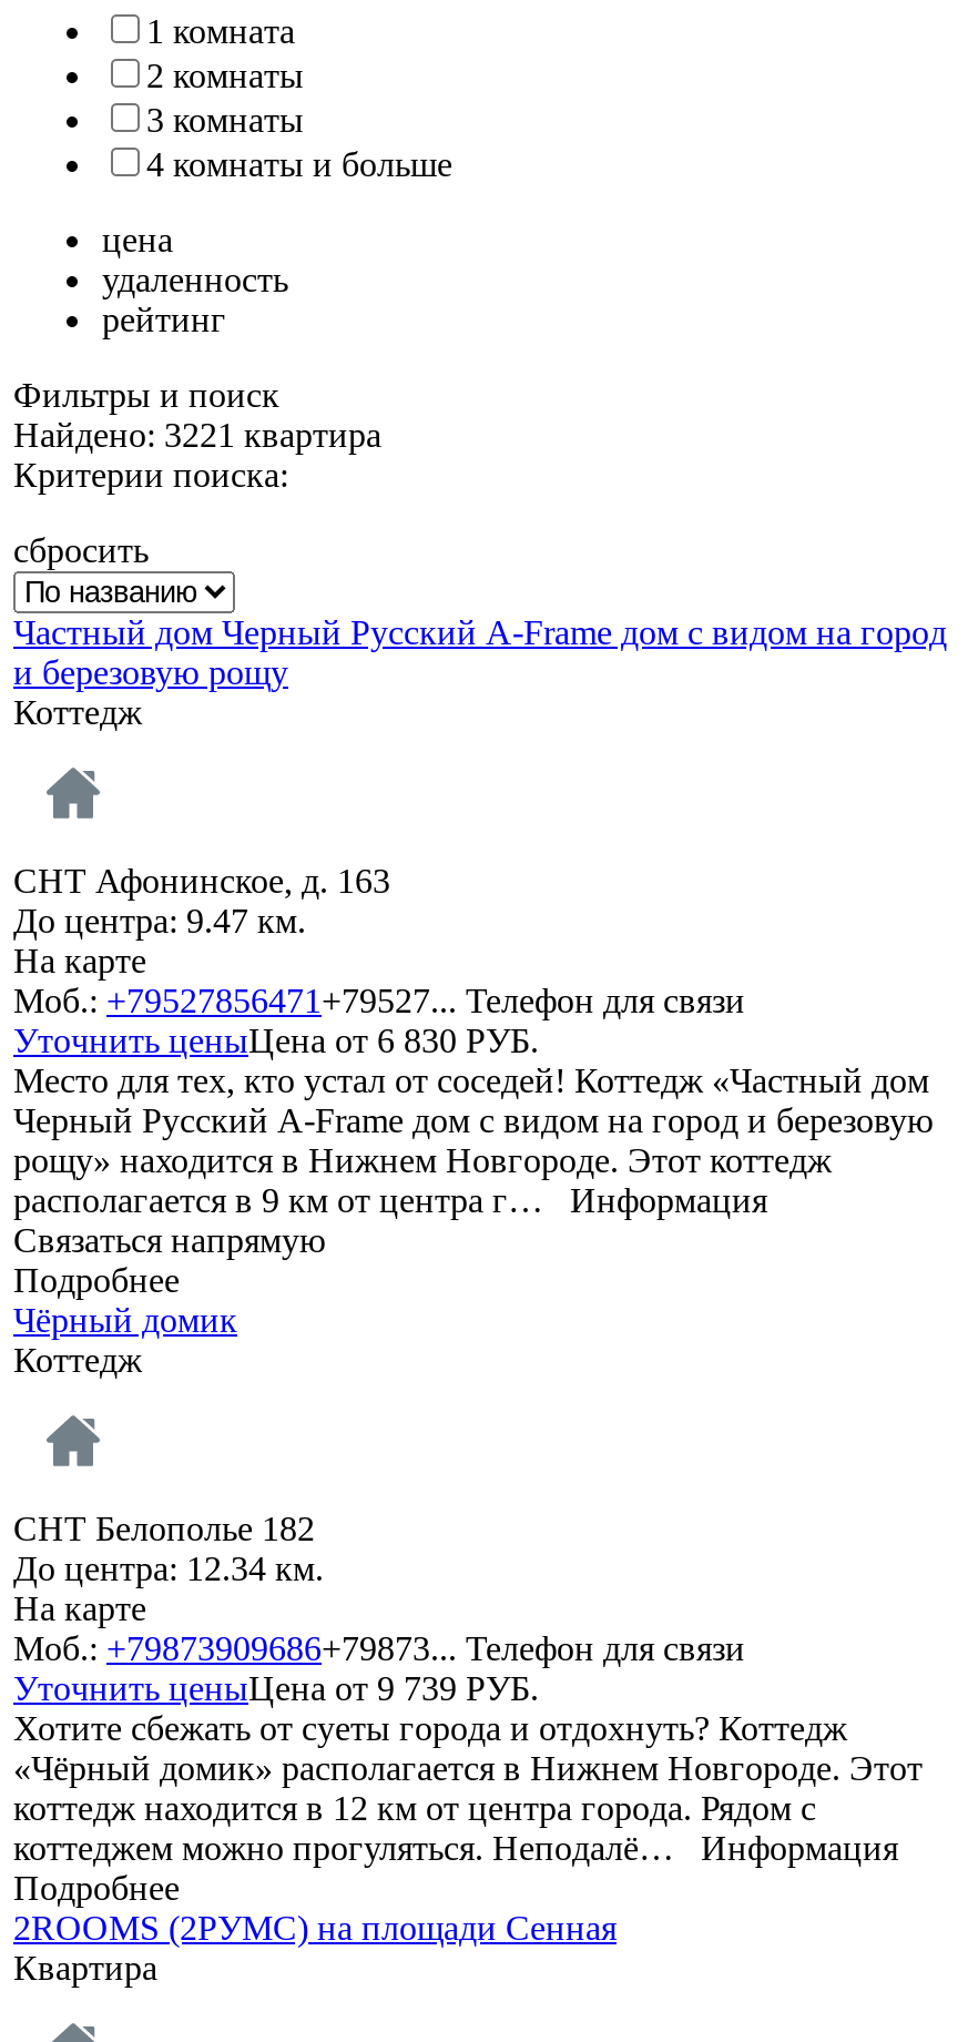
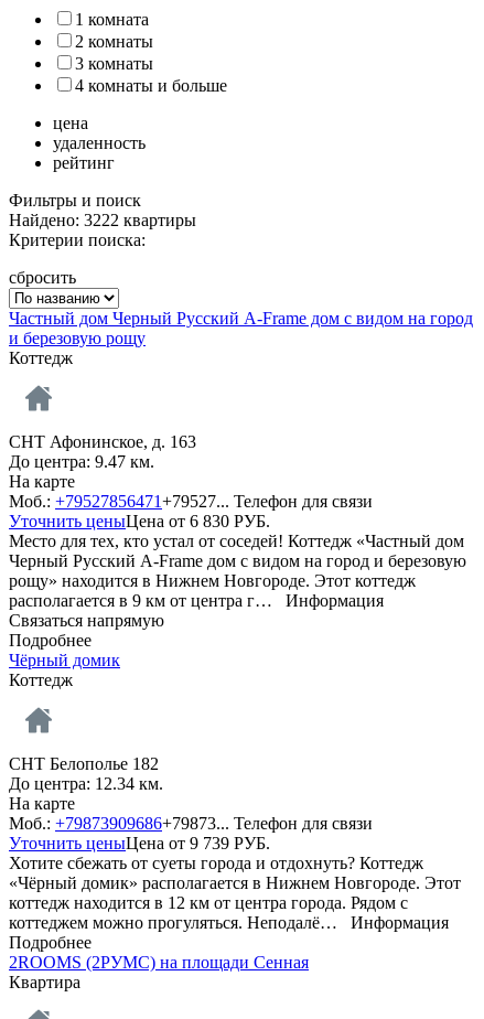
[13,416,381,453] Найдено: 3221 квартира -> [9,211,196,229] Найдено: 3222 квартиры

